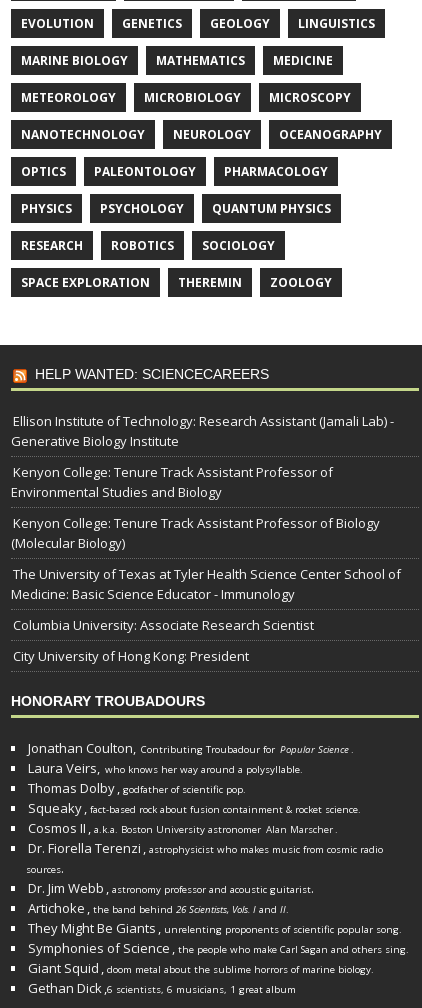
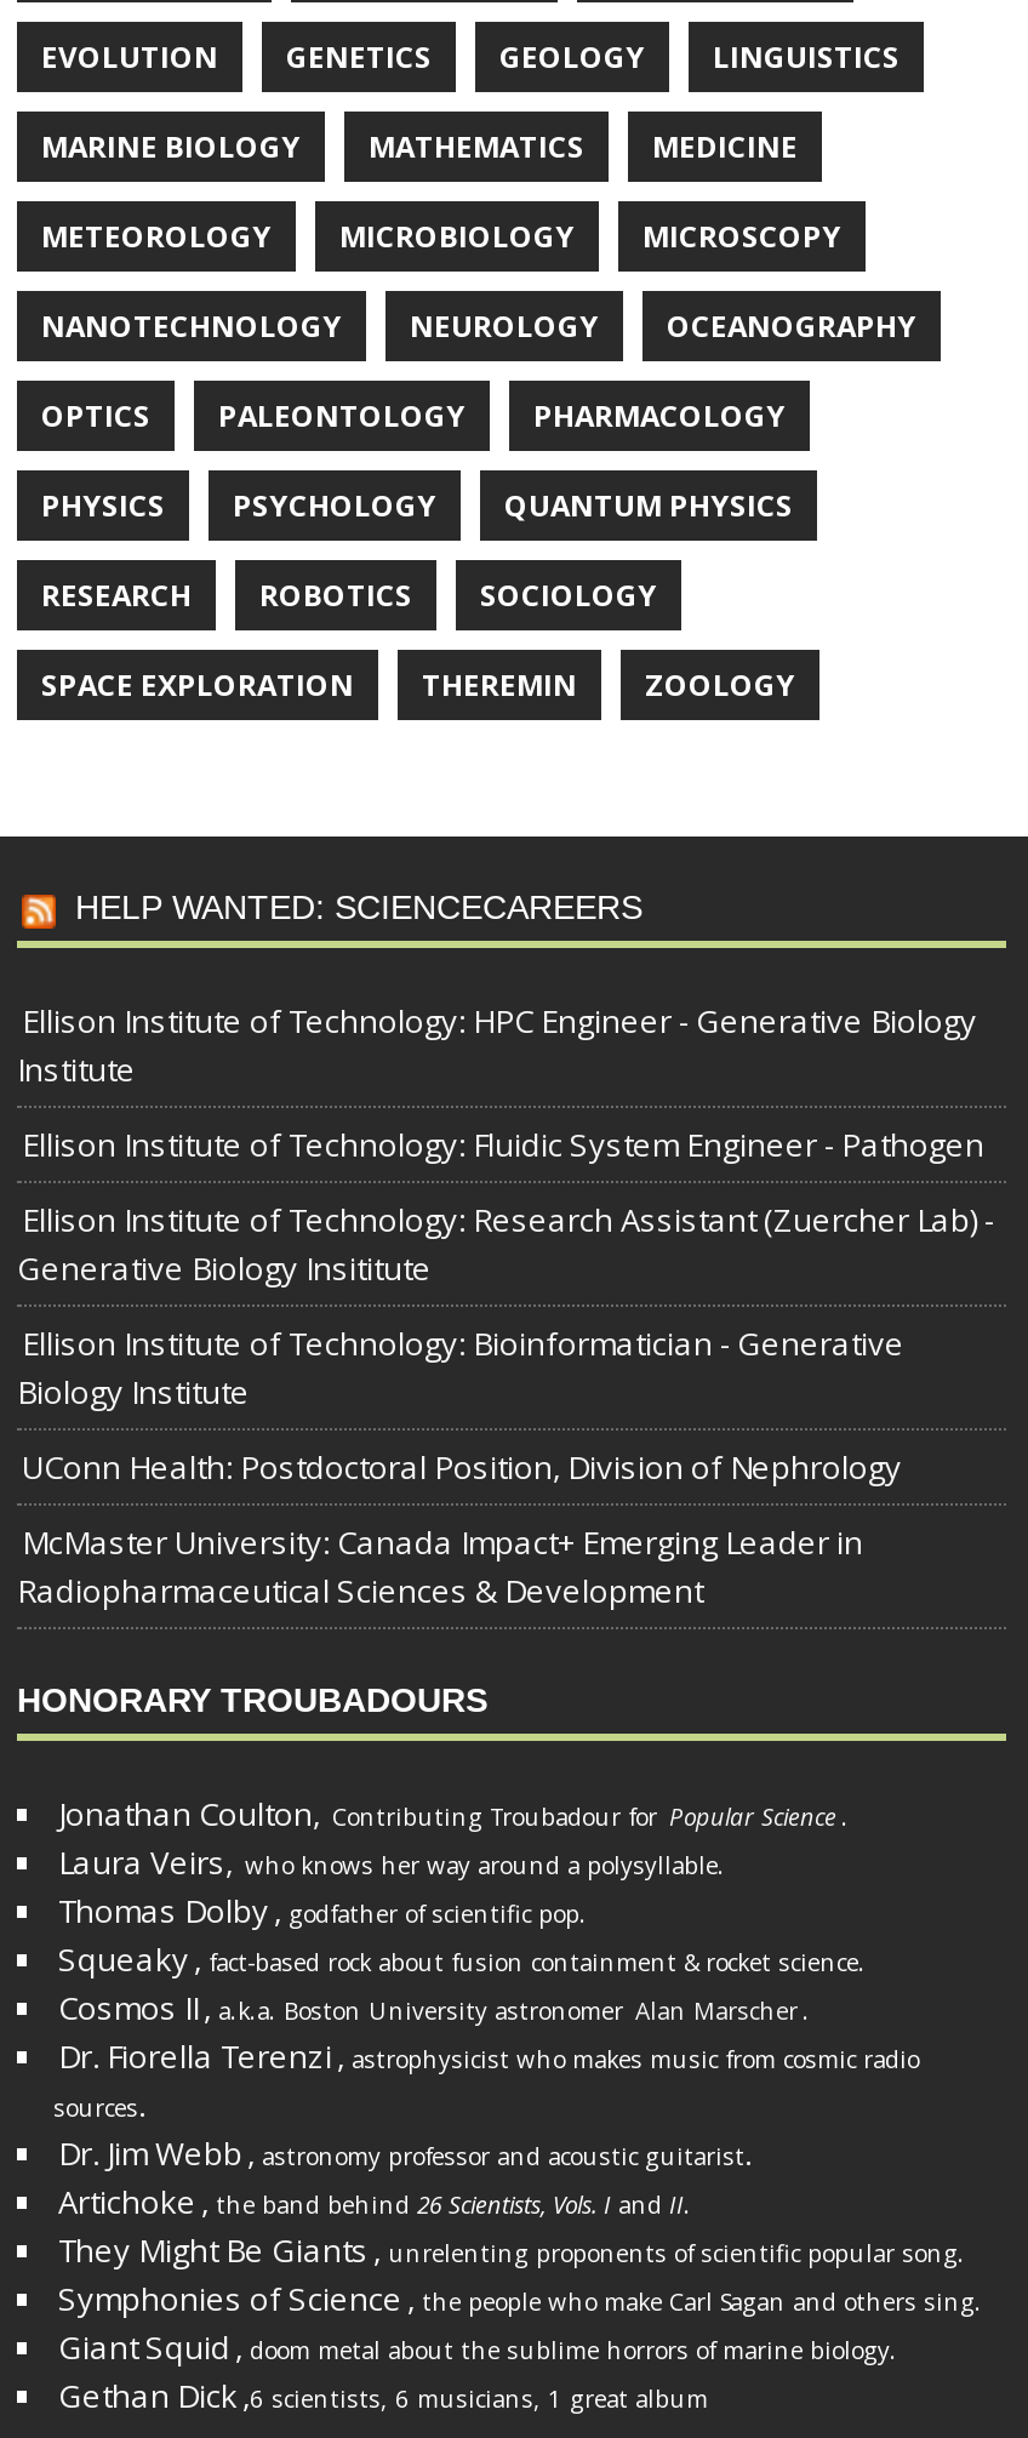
[11,412,394,450] Ellison Institute of Technology: Research Assistant (Jamali Lab) - | Generative Biology Institute -> [17,999,977,1091] Ellison Institute of Technology: HPC Engineer - Generative Biology | Institute
[11,463,333,501] Kenyon College: Tenure Track Assistant Professor of | Environmental Studies and Biology -> [22,1123,984,1166] Ellison Institute of Technology: Fluidic System Engineer - Pathogen
[11,514,380,552] Kenyon College: Tenure Track Assistant Professor of Biology | (Molecular Biology) -> [17,1198,994,1290] Ellison Institute of Technology: Research Assistant (Zuercher Lab) - | Generative Biology Insititute
[11,565,401,603] The University of Texas at Tyler Health Science Center School of | Medicine: Basic Science Educator - Immunology -> [17,1321,904,1414] Ellison Institute of Technology: Bioinformatician - Generative | Biology Institute
[13,616,314,634] Columbia University: Associate Research Scientist -> [22,1445,902,1489] UConn Health: Postdoctoral Position, Division of Nephrology
[13,647,249,665] City University of Hong Kong: President -> [17,1520,863,1612] McMaster University: Canada Impact+ Emerging Leader in | Radiopharmaceutical Sciences & Development

